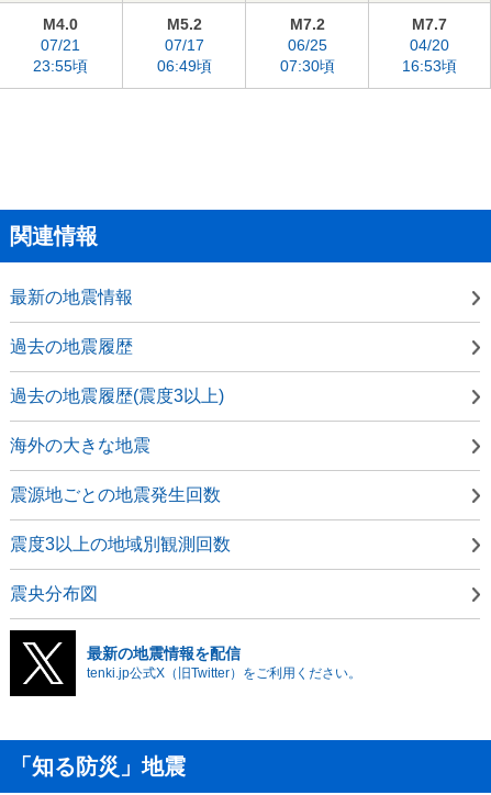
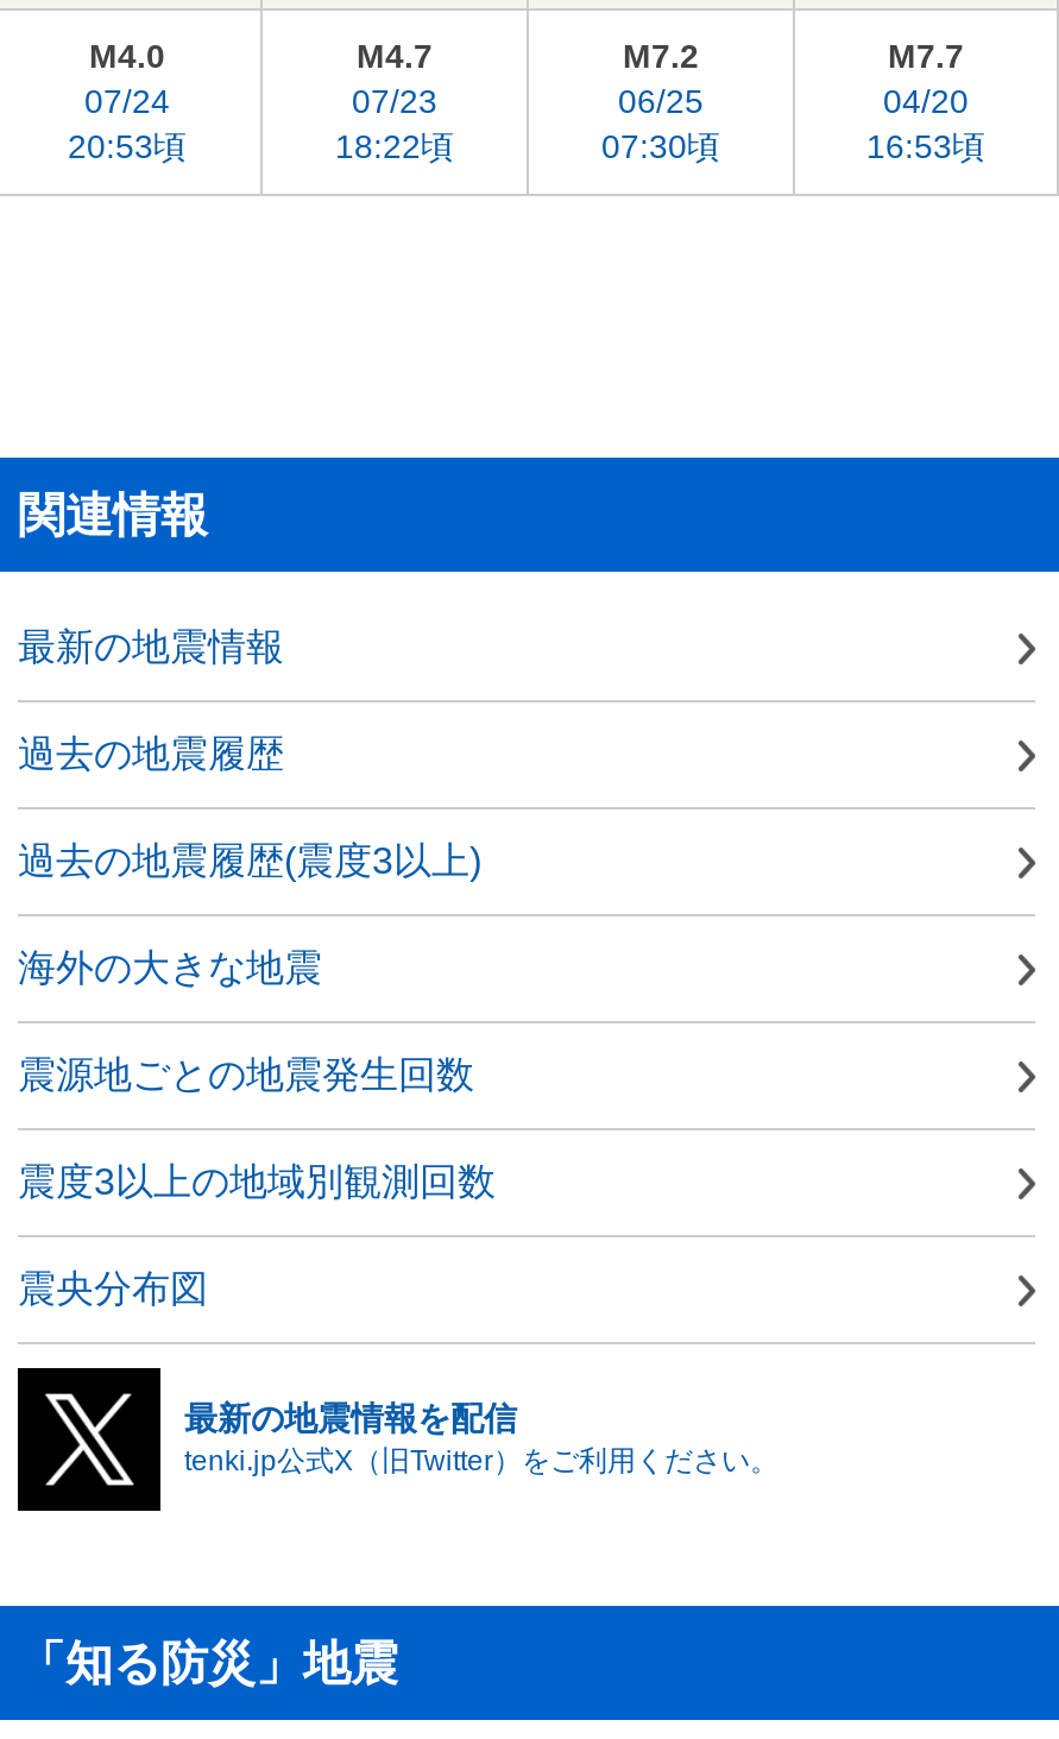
[157,15,211,75] M5.2 | 07/17 | 06:49頃 -> [335,37,454,165] M4.7 | 07/23 | 18:22頃
[33,36,88,75] 07/21 | 23:55頃 -> [68,82,187,165] 07/24 | 20:53頃

